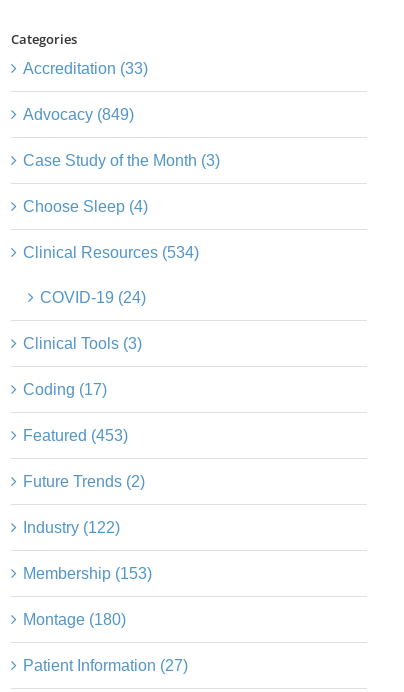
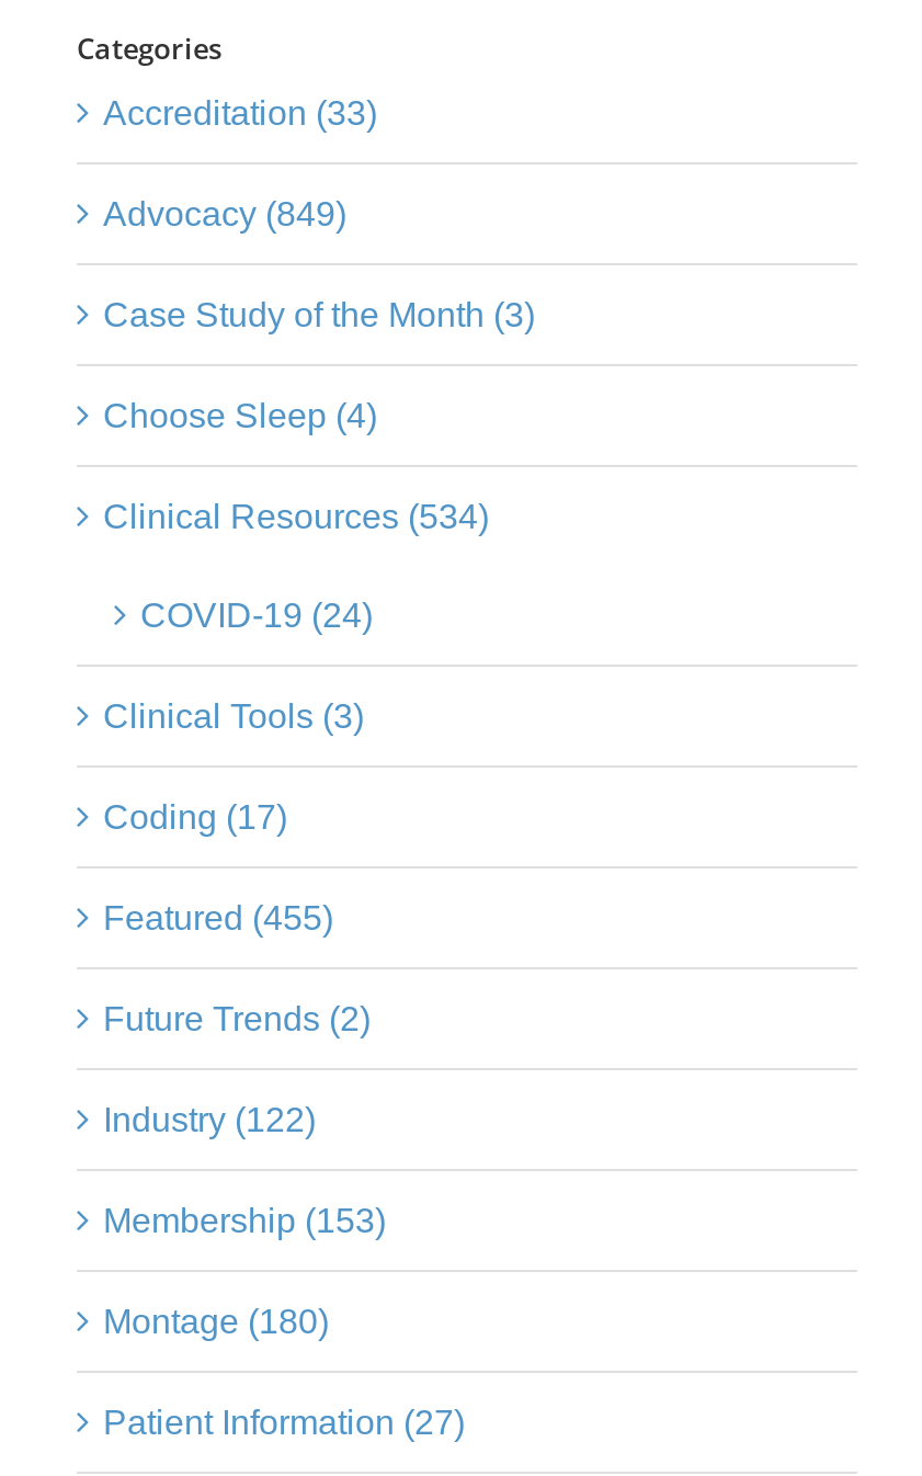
[23,427,128,444] Featured (453) -> [103,899,333,936] Featured (455)

